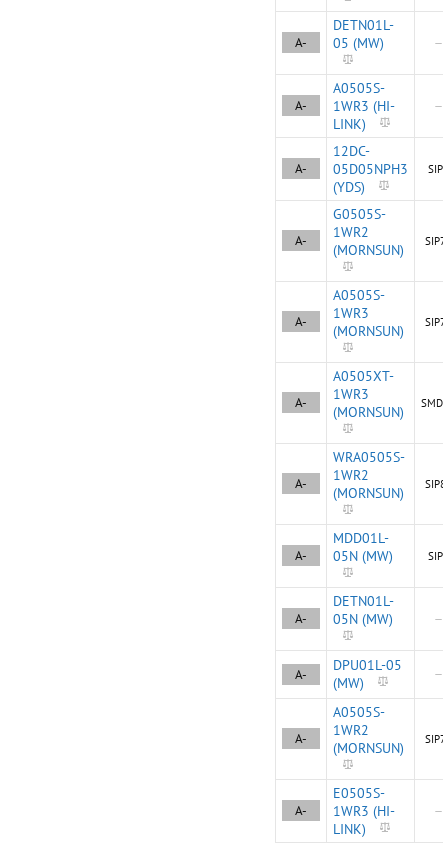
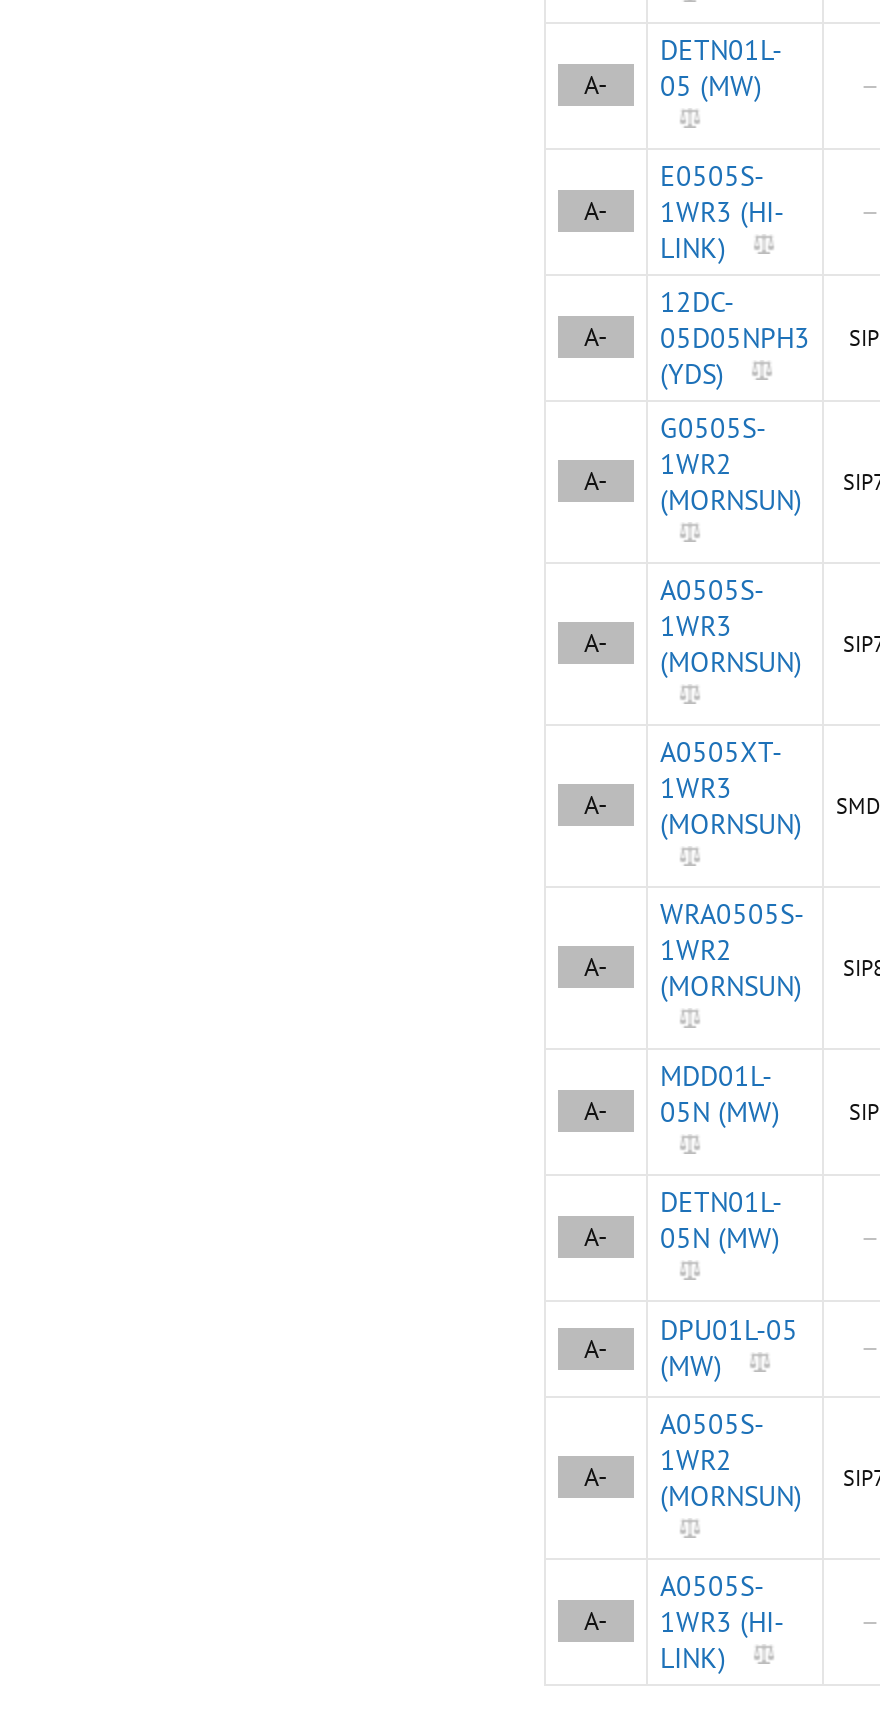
[333,79,385,97] A0505S- -> [660,157,764,193] E0505S-
[333,784,385,802] E0505S- -> [660,1567,764,1603] A0505S-

